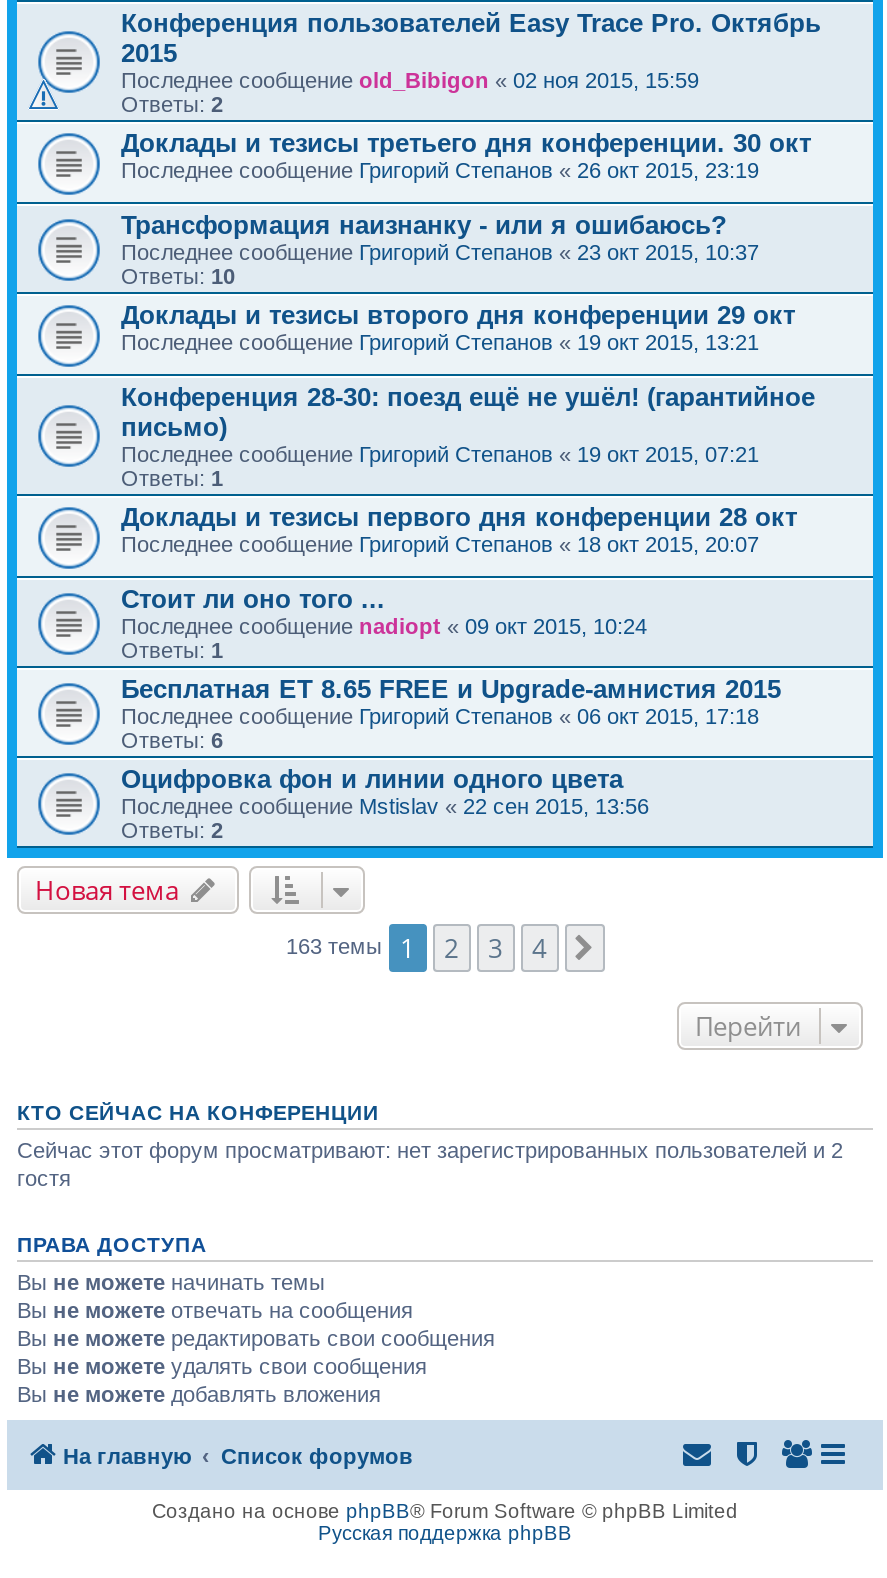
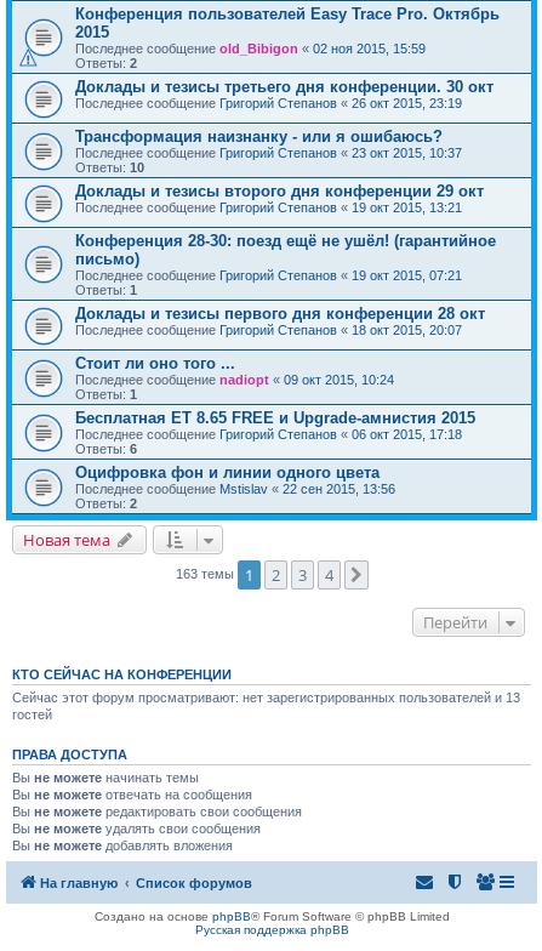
[17,1139,843,1191] Сейчас этот форум просматривают: нет зарегистрированных пользователей и 2 | гостя -> [12,691,520,722] Сейчас этот форум просматривают: нет зарегистрированных пользователей и 13 | гостей

